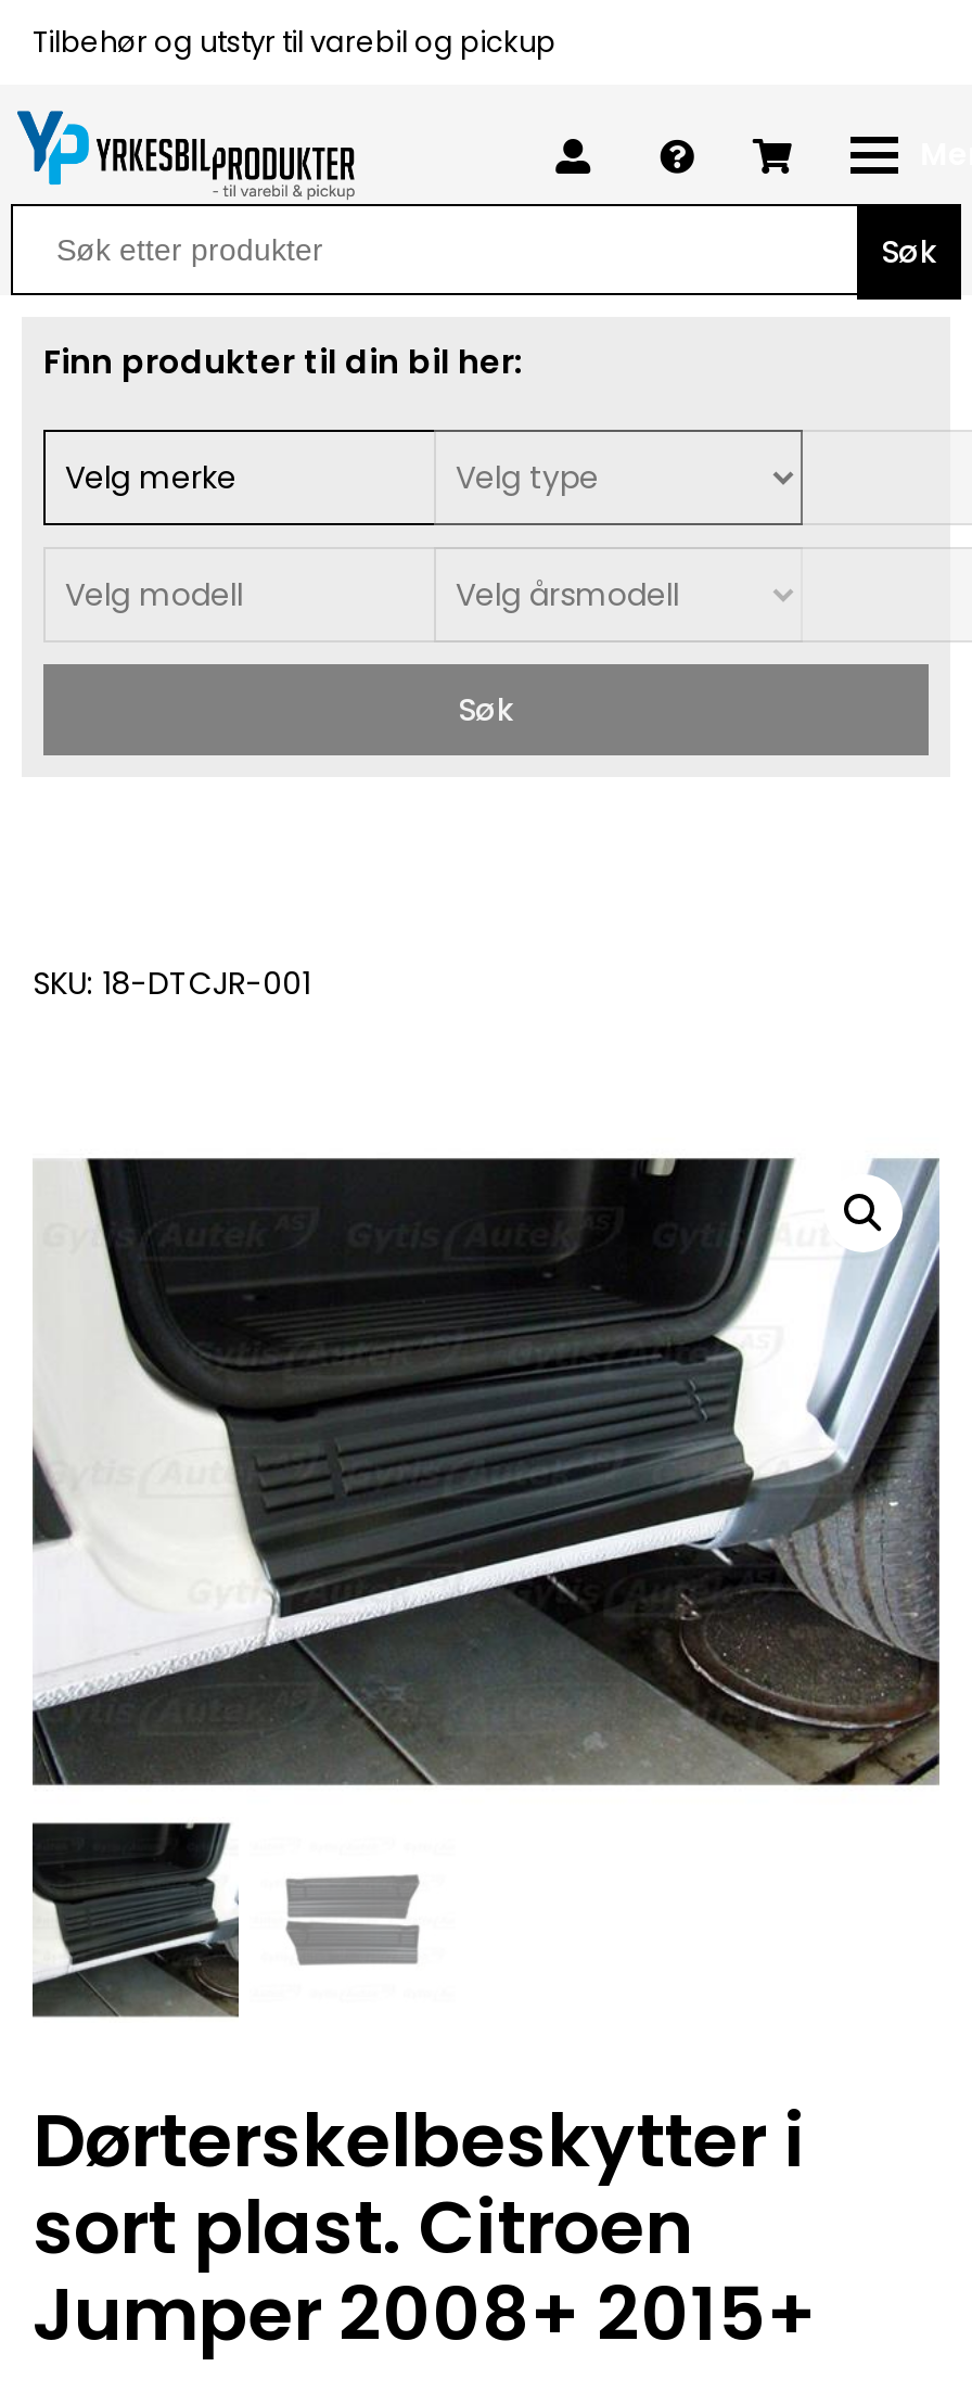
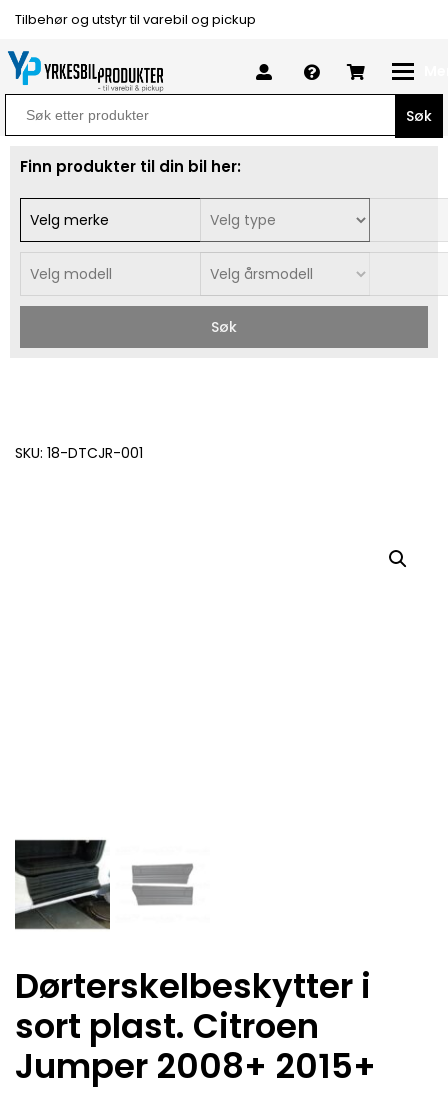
[30,1155,942,1789] [image] -> none

